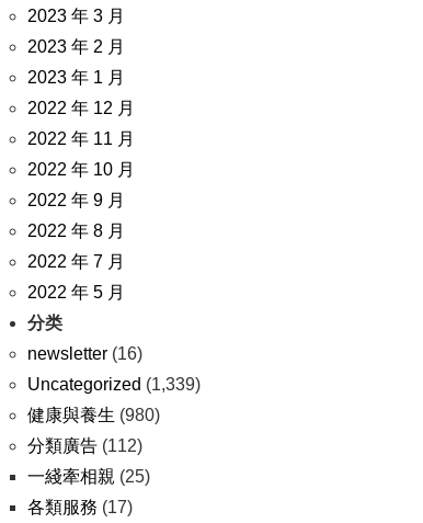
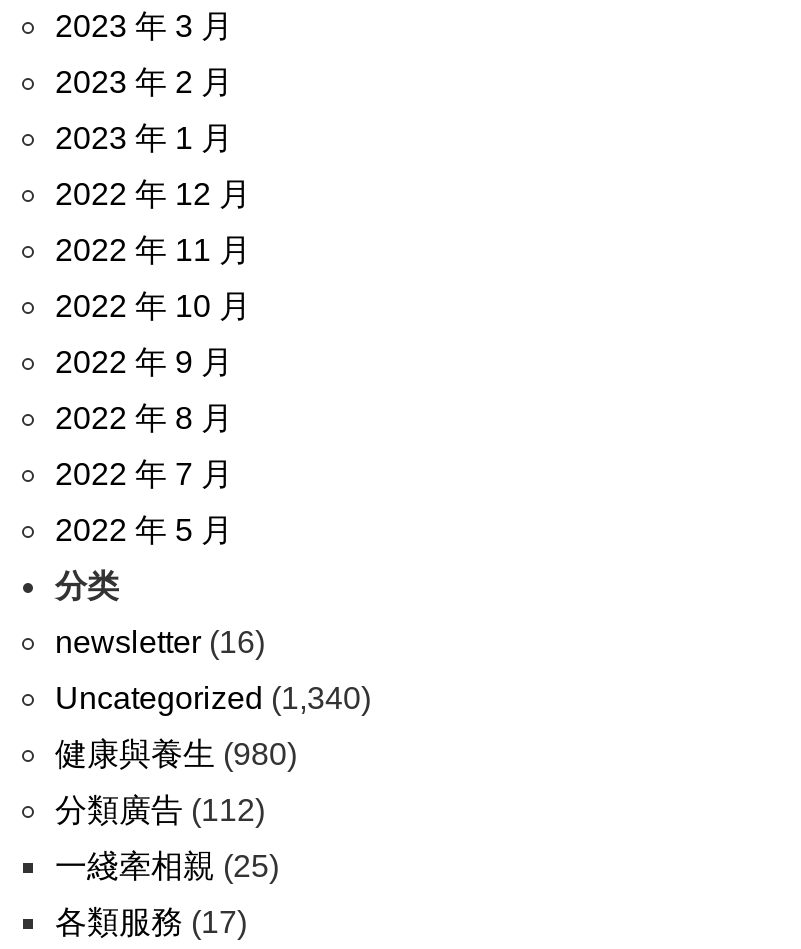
[27,375,201,394] Uncategorized (1,339) -> [55,681,371,715] Uncategorized (1,340)

